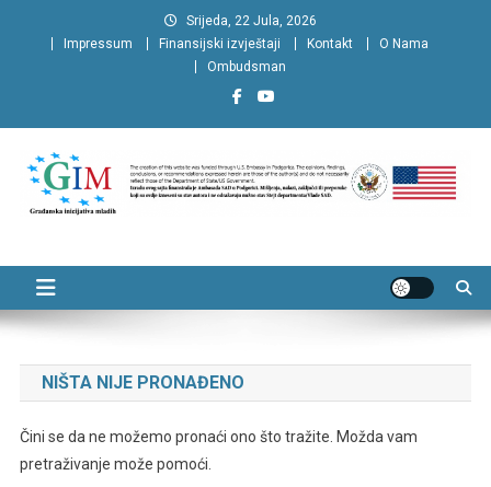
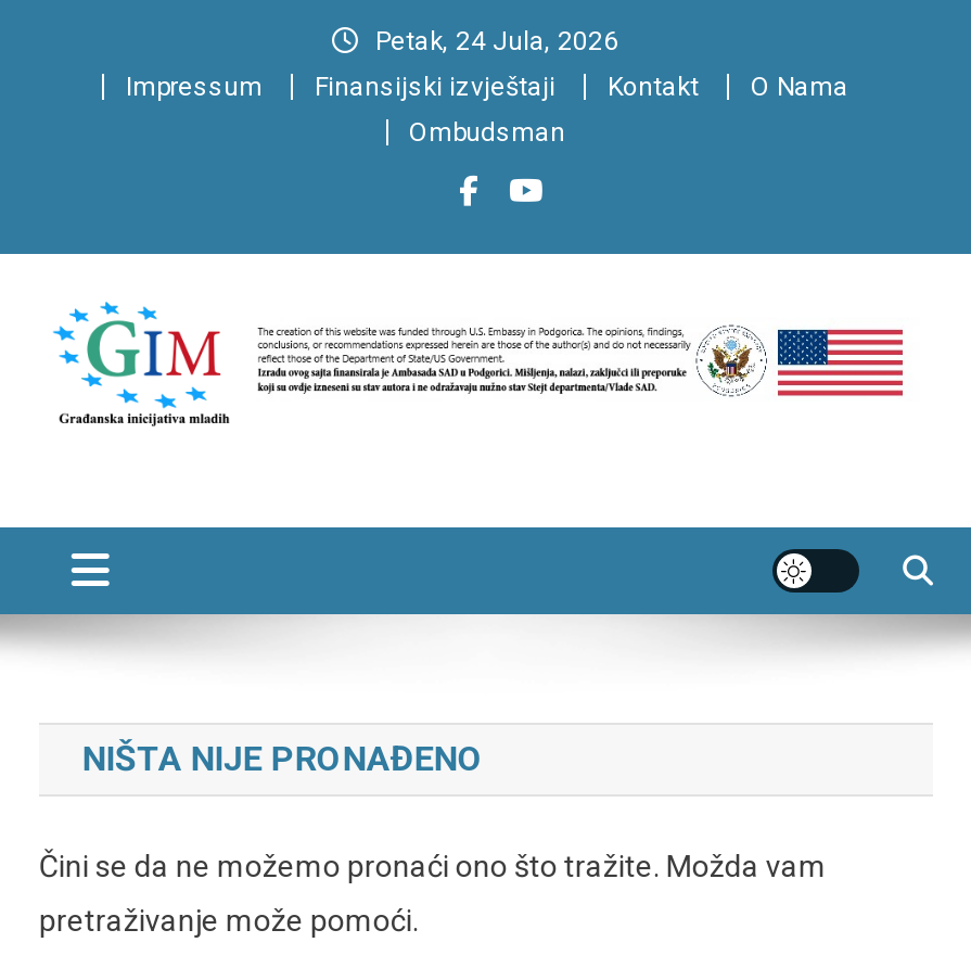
[186,13,316,28] Srijeda, 22 Jula, 2026 -> [375,26,618,56] Petak, 24 Jula, 2026

